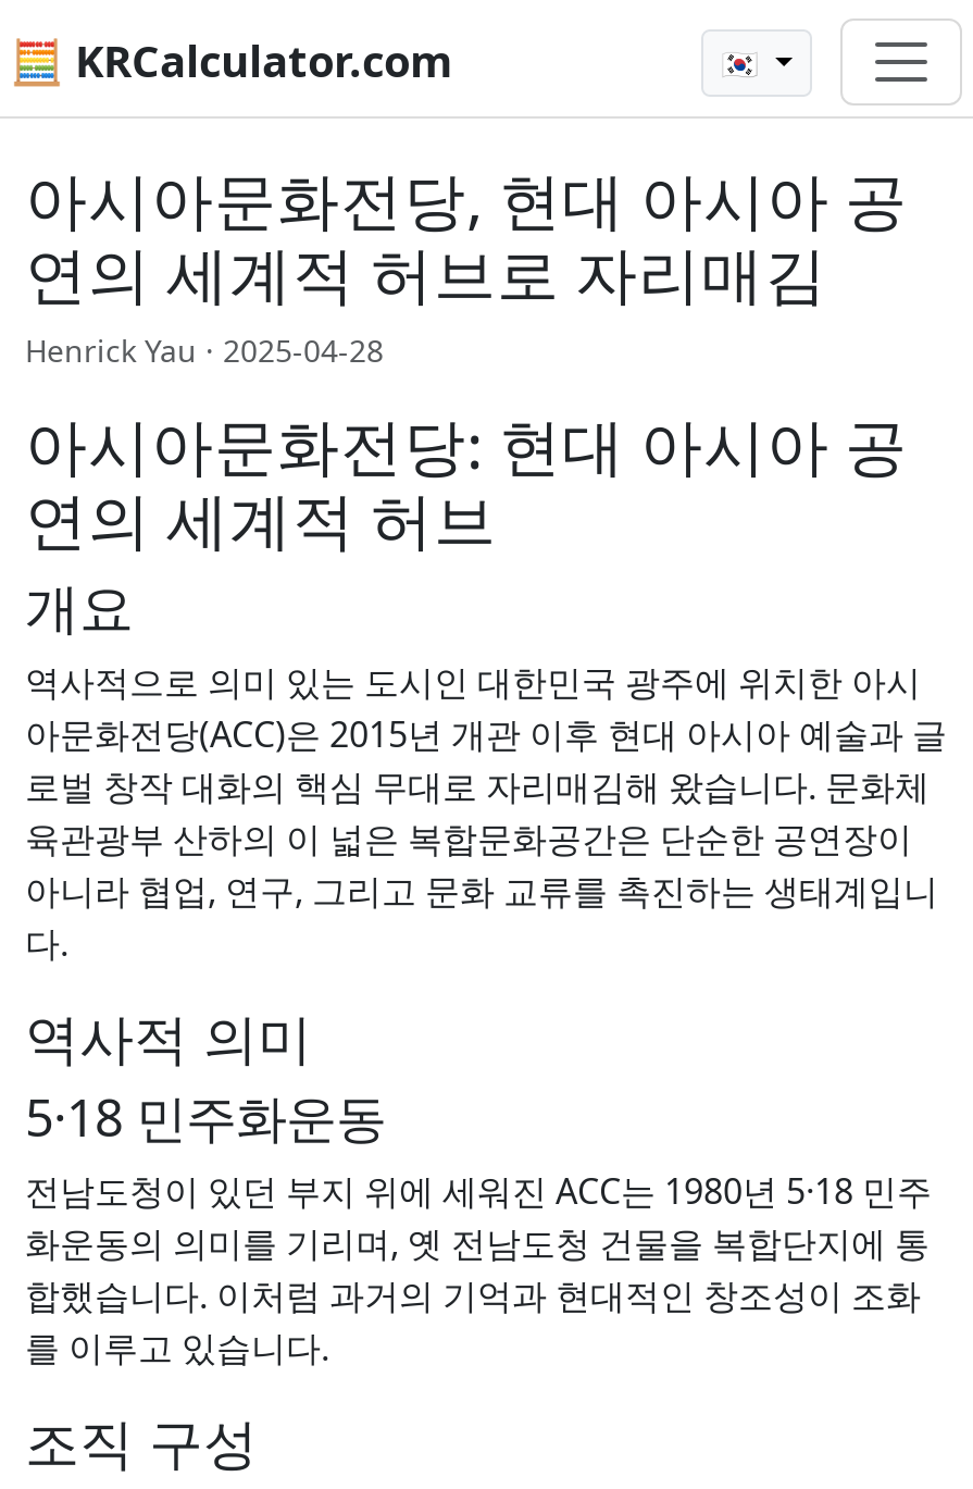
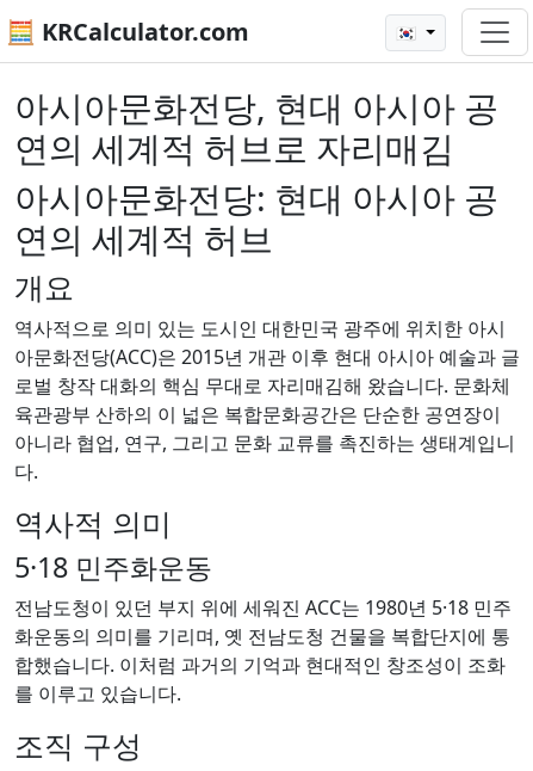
[25,330,384,371] Henrick Yau · 2025-04-28 -> none

